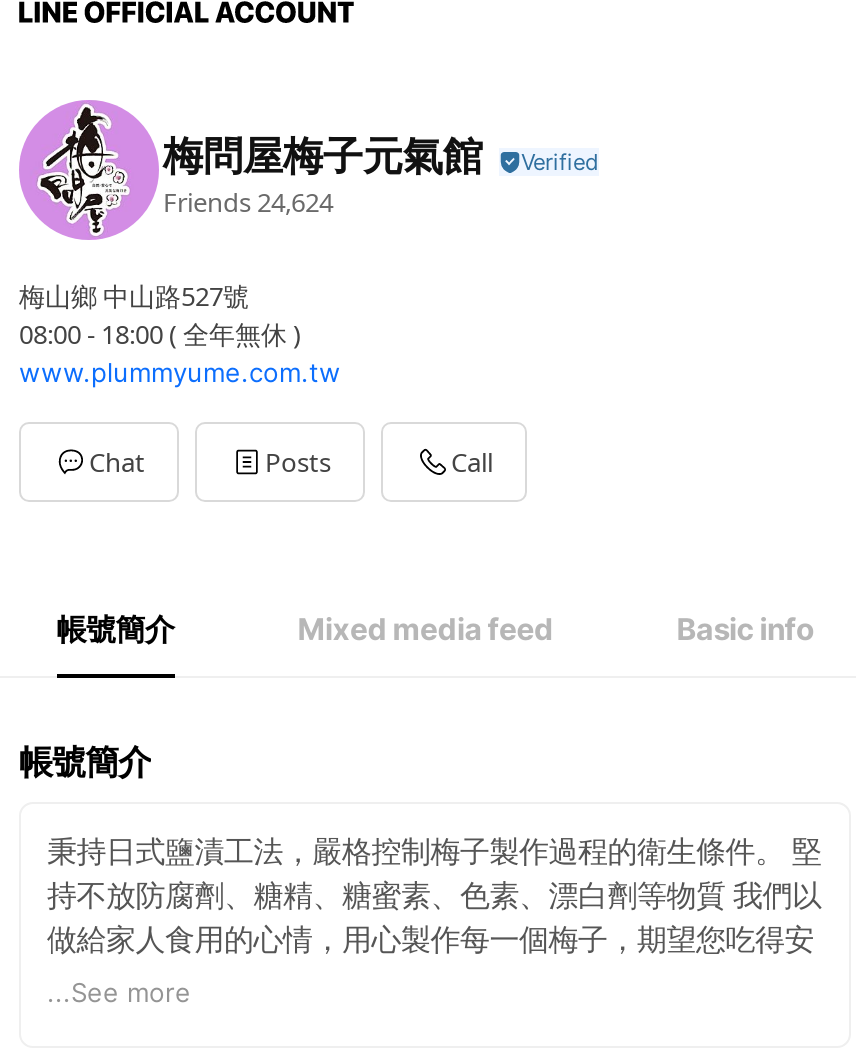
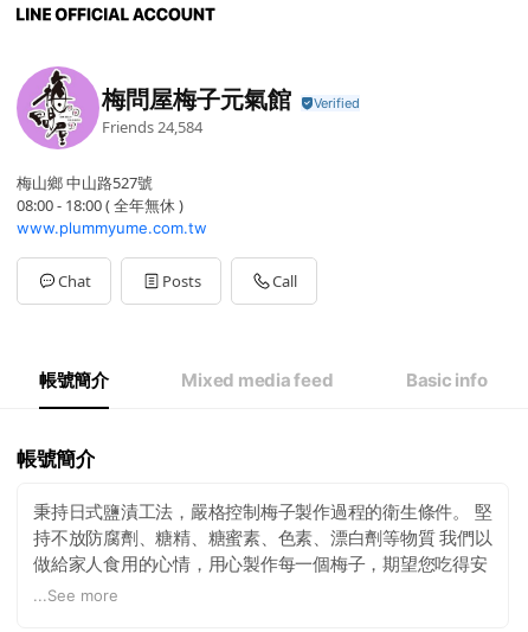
[163,183,333,219] Friends 24,624 -> [102,116,202,137] Friends 24,584

